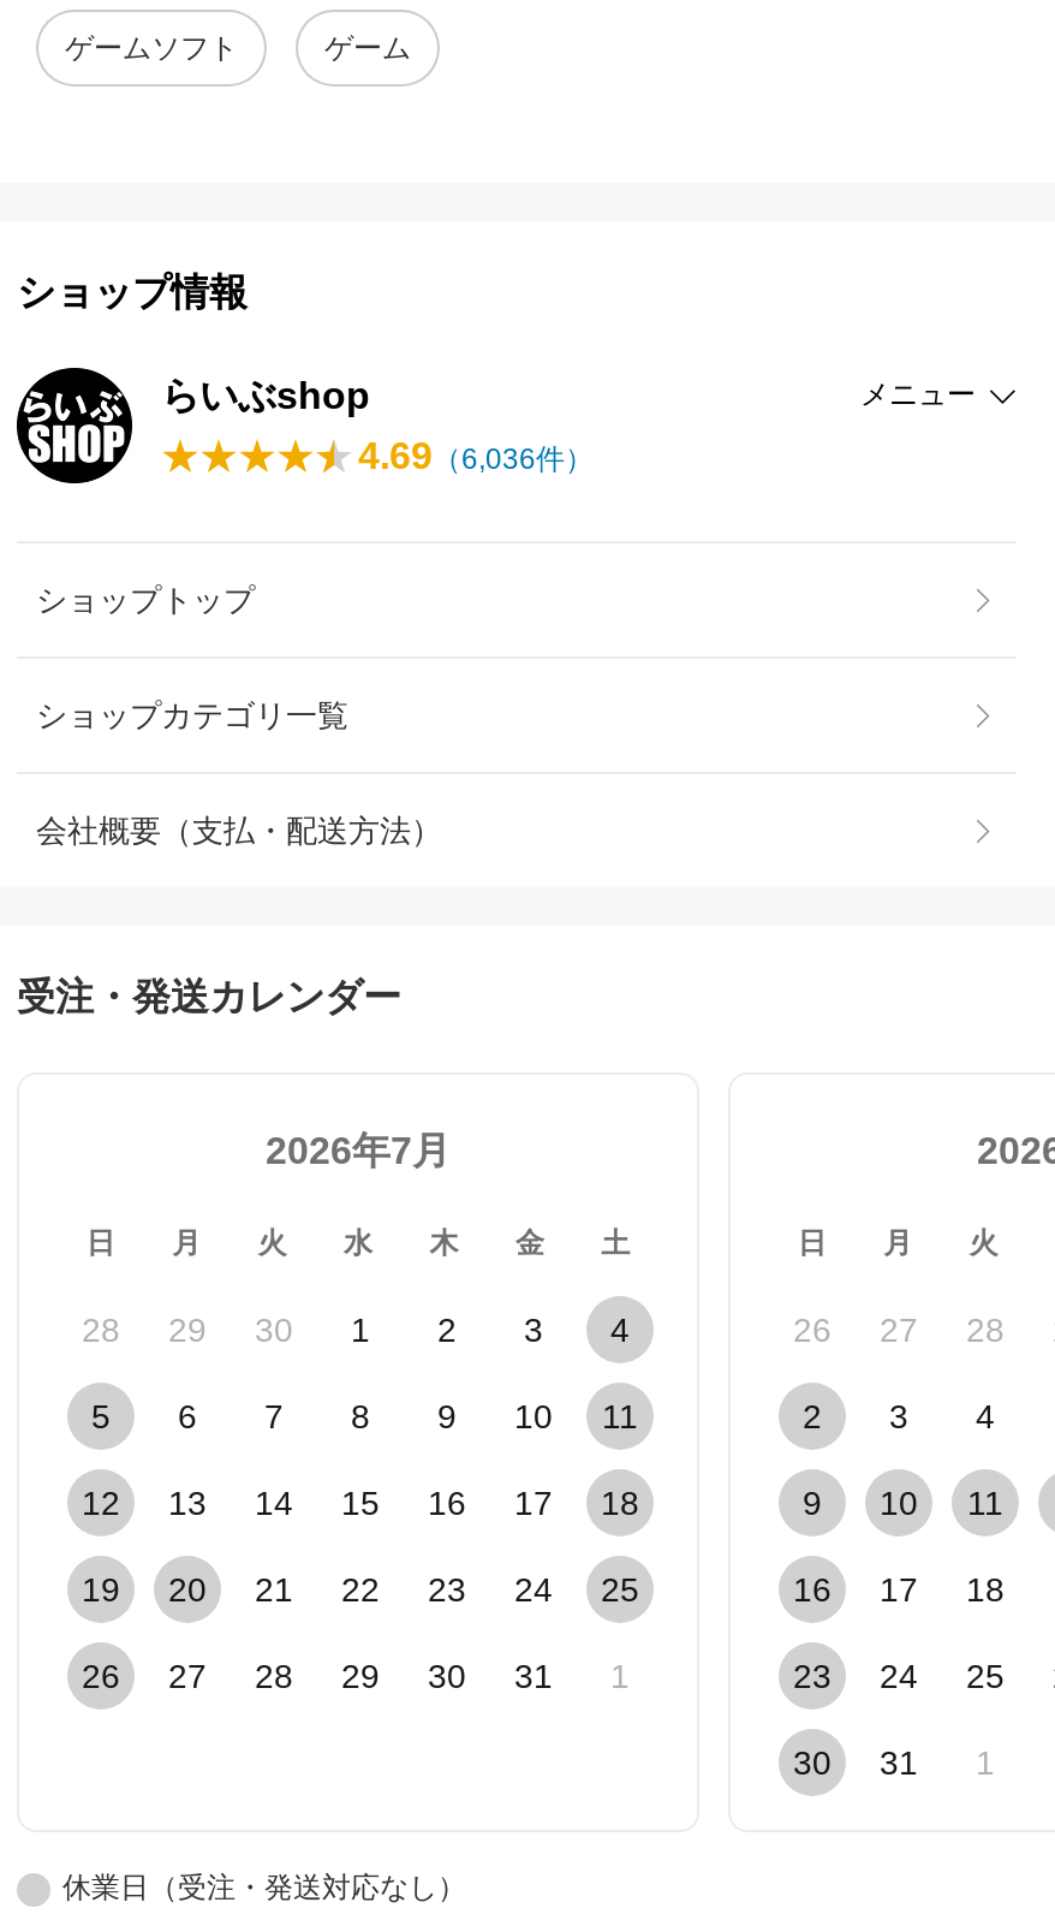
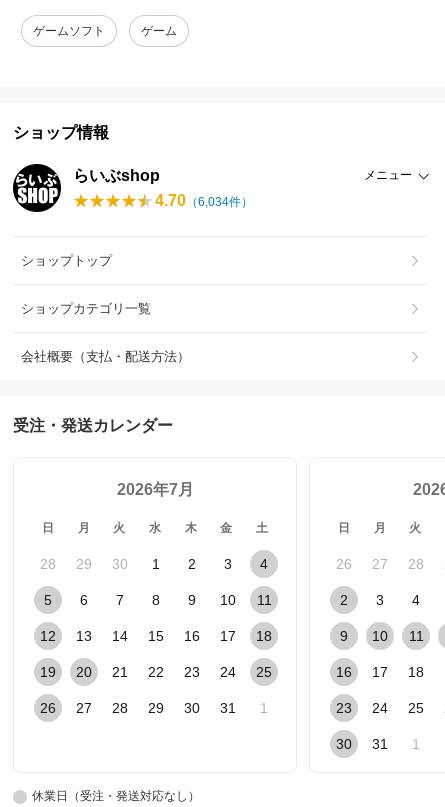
[358,435,594,476] 4.69（6,036件） -> [155,192,253,209] 4.70（6,034件）

